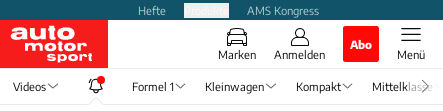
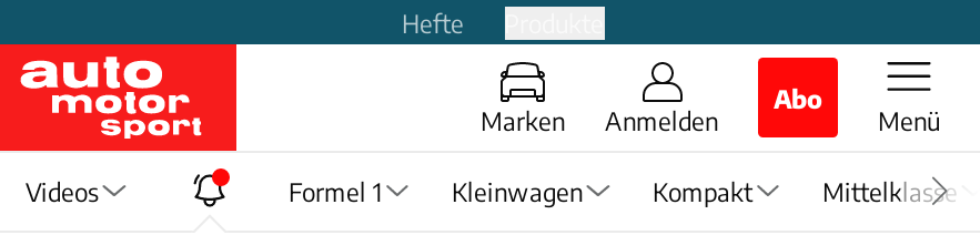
[246,2,318,16] AMS Kongress -> none

